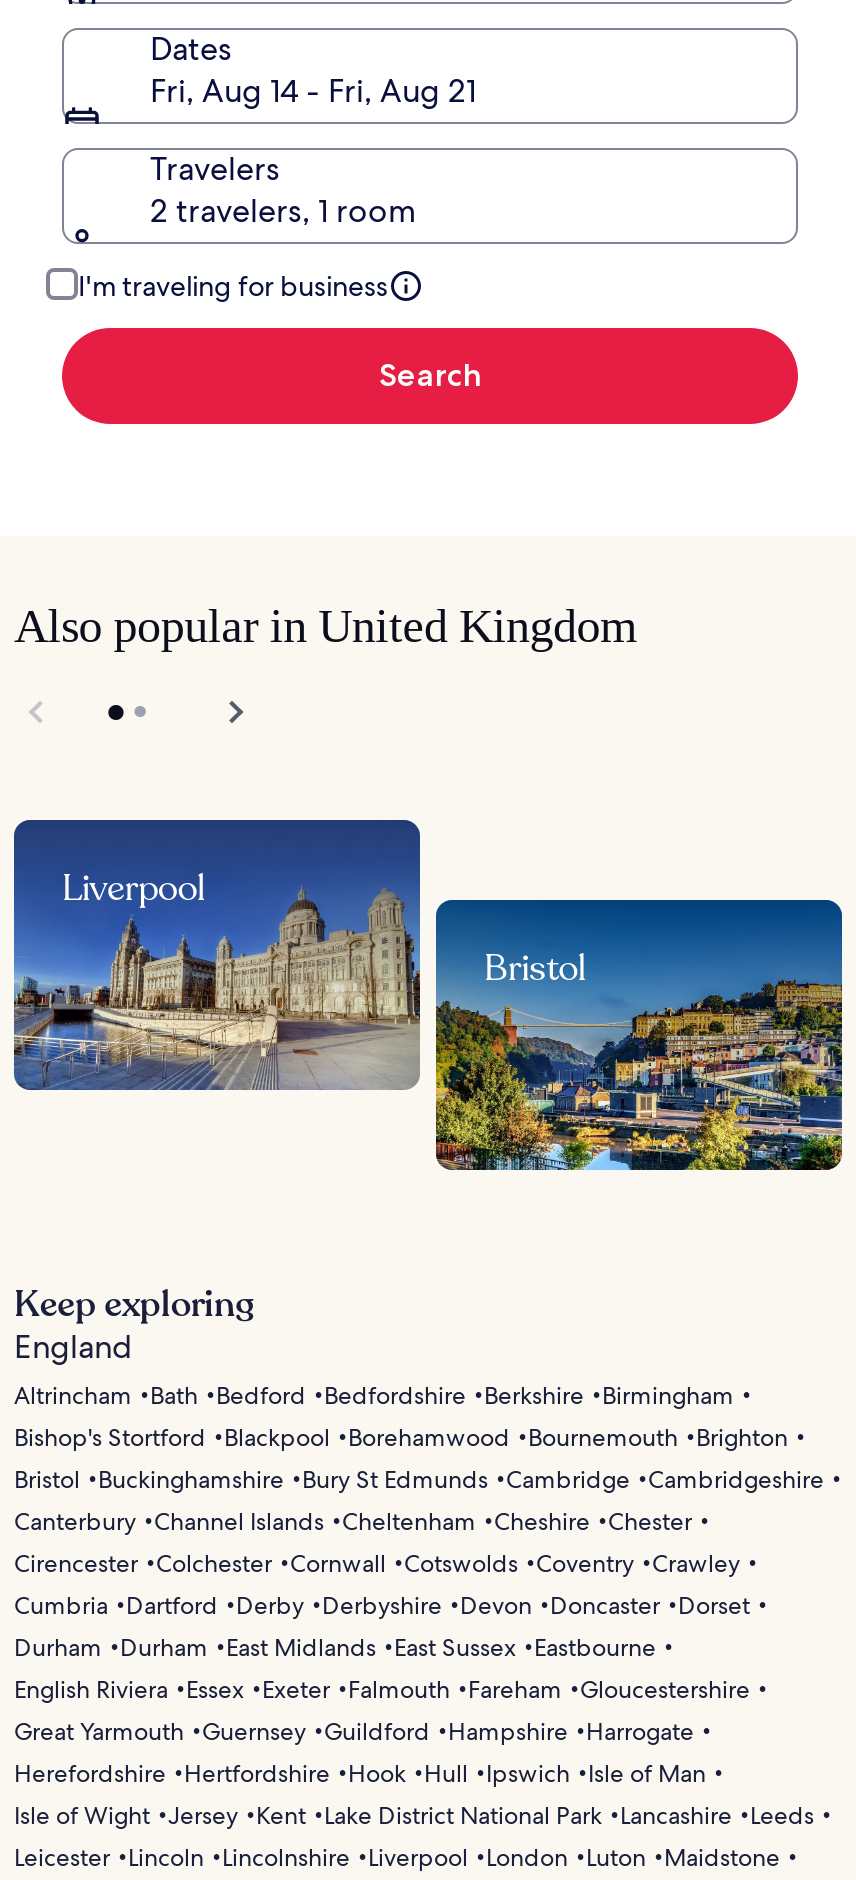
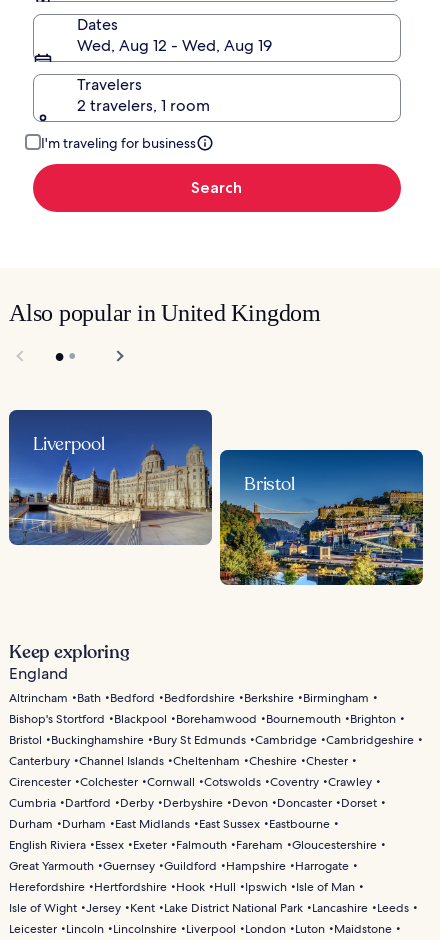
[150,70,476,112] Fri, Aug 14 - Fri, Aug 21 -> [77,35,272,56] Wed, Aug 12 - Wed, Aug 19

